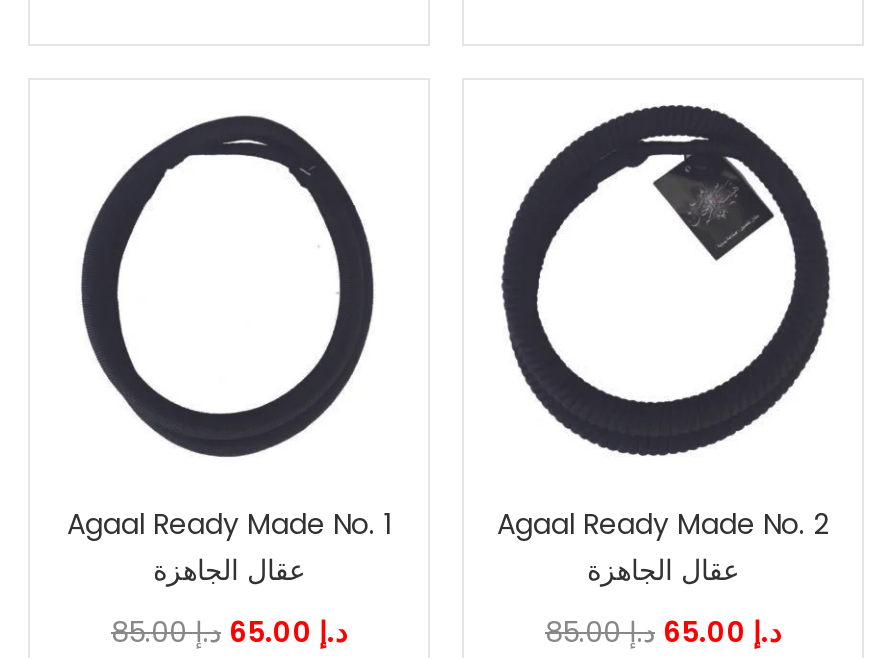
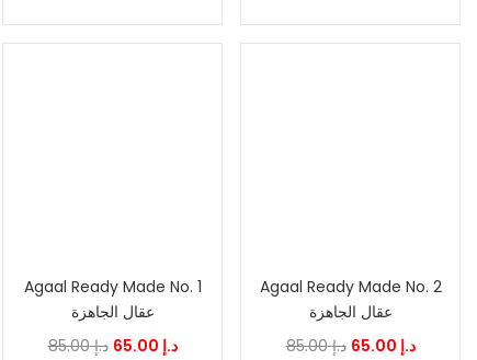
[500,102,832,458] [image] -> none
[80,114,376,460] [image] -> none

